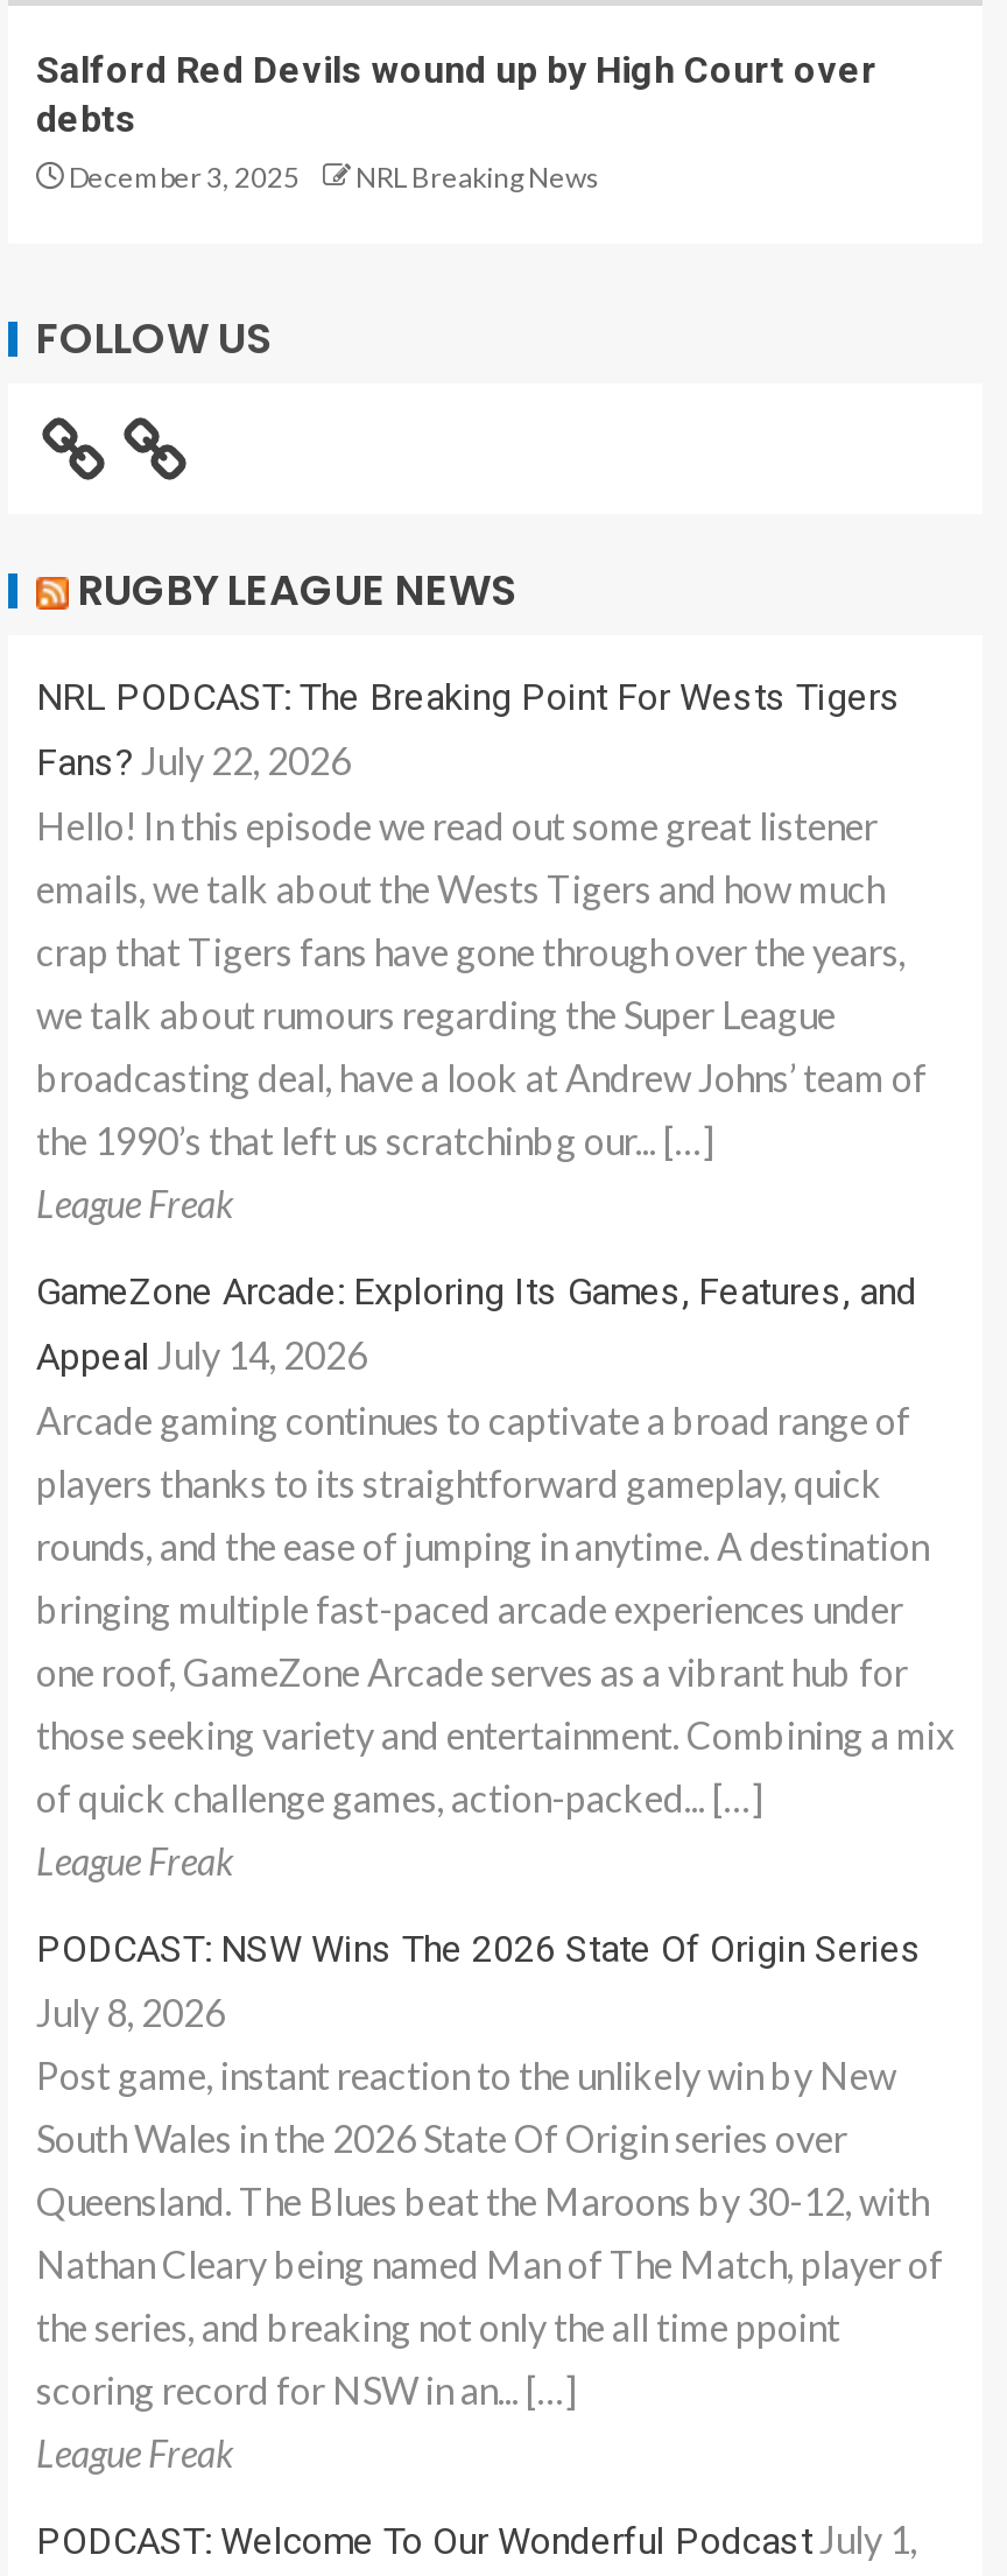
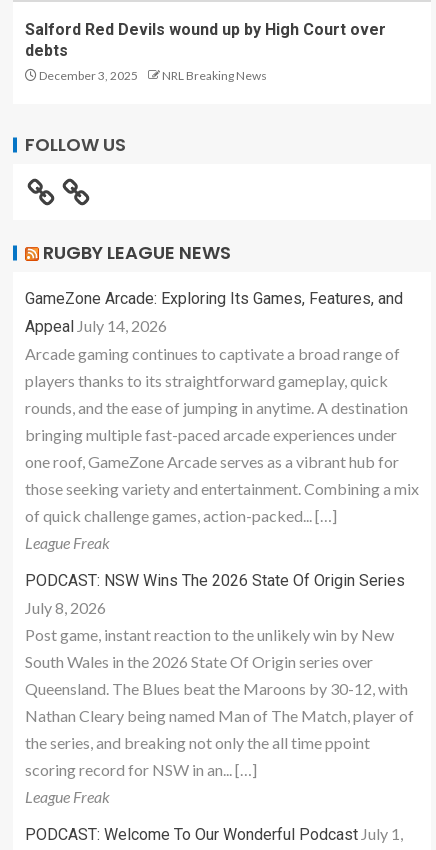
[36,676,927,1226] NRL PODCAST: The Breaking Point For Wests Tigers | Fans? July 22, 2026 | Hello! In this episode we read out some great listener | emails, we talk about the Wests Tigers and how much | crap that Tigers fans have gone through over the years, | we talk about rumours regarding the Super League | broadcasting deal, have a look at Andrew Johns’ team of | the 1990’s that left us scratchinbg our... […] | League Freak -> none

